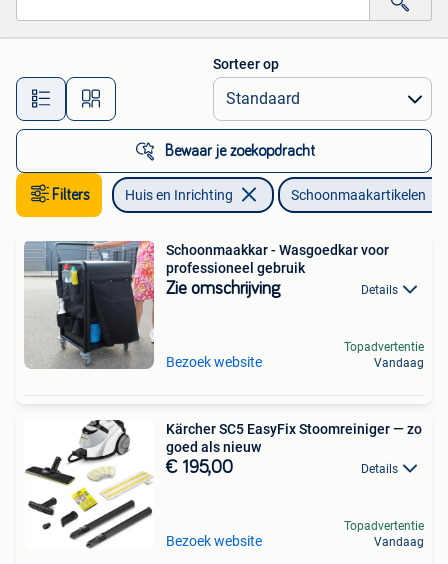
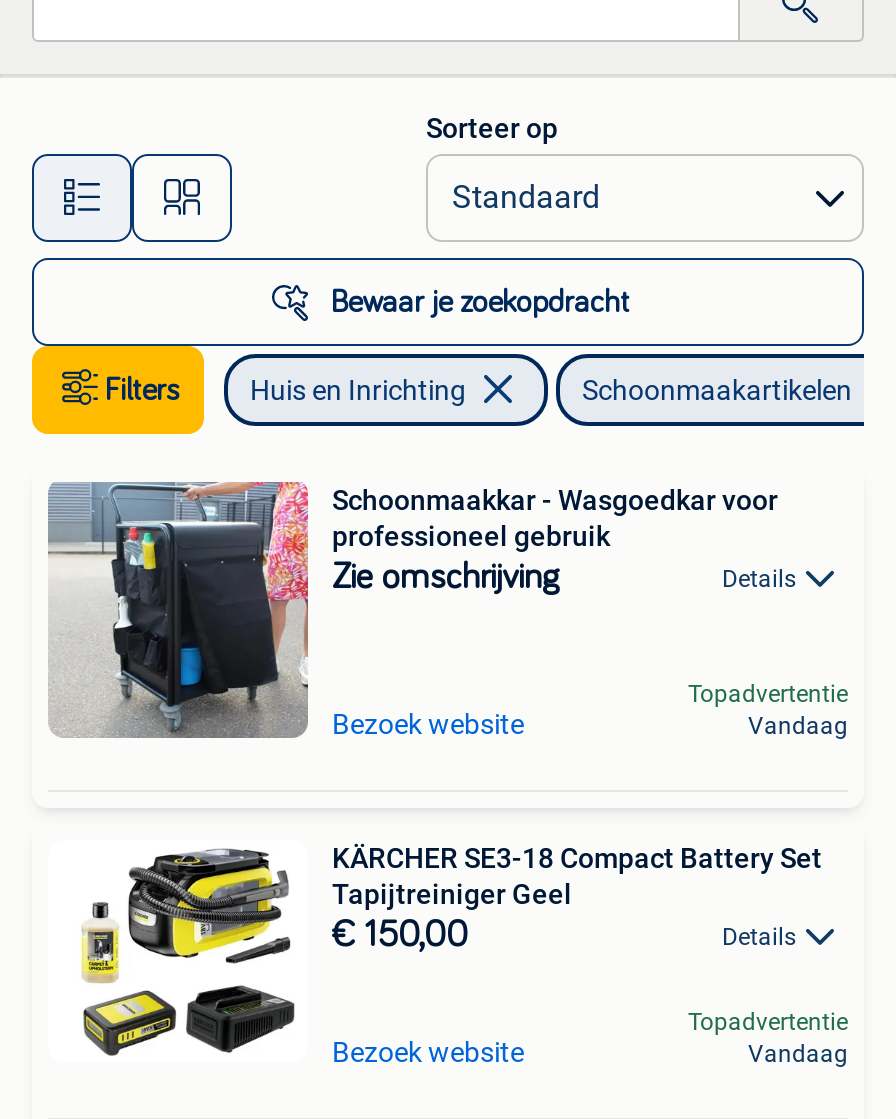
[24,419,422,549] [image] | Kärcher SC5 EasyFix Stoomreiniger — zo | goed als nieuw | € 195,00 -> [80,840,822,1068] [image] | KÄRCHER SE3-18 Compact Battery Set | Tapijtreiniger Geel | € 150,00

